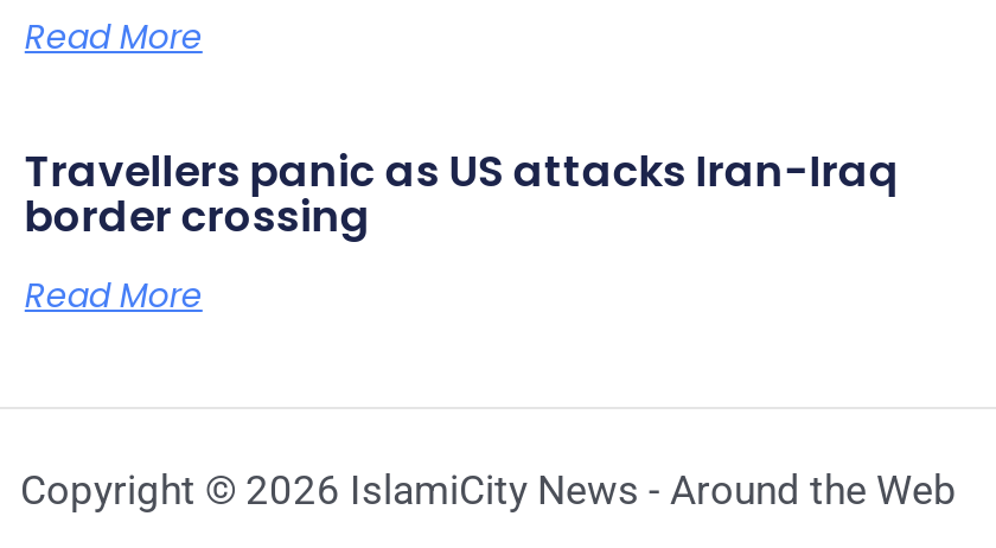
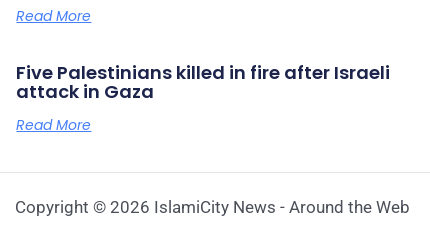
[25,140,900,244] Travellers panic as US attacks Iran-Iraq | border crossing -> [16,60,390,104] Five Palestinians killed in fire after Israeli | attack in Gaza

